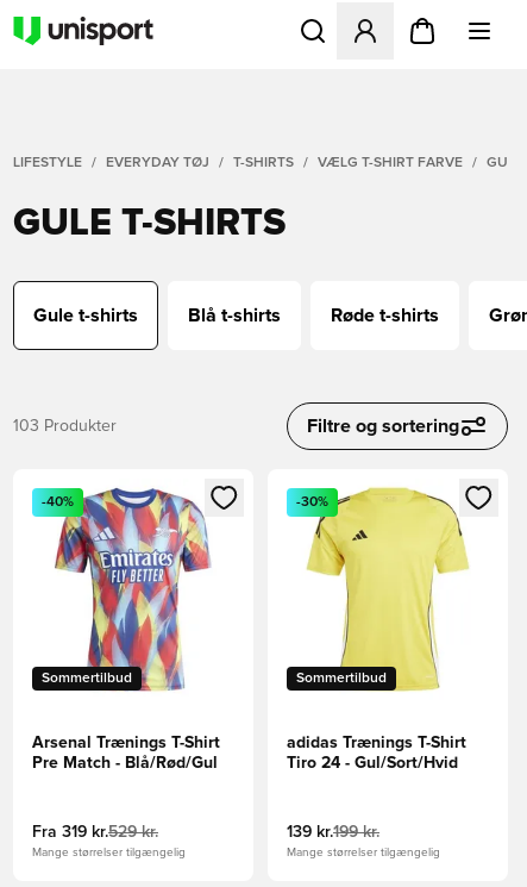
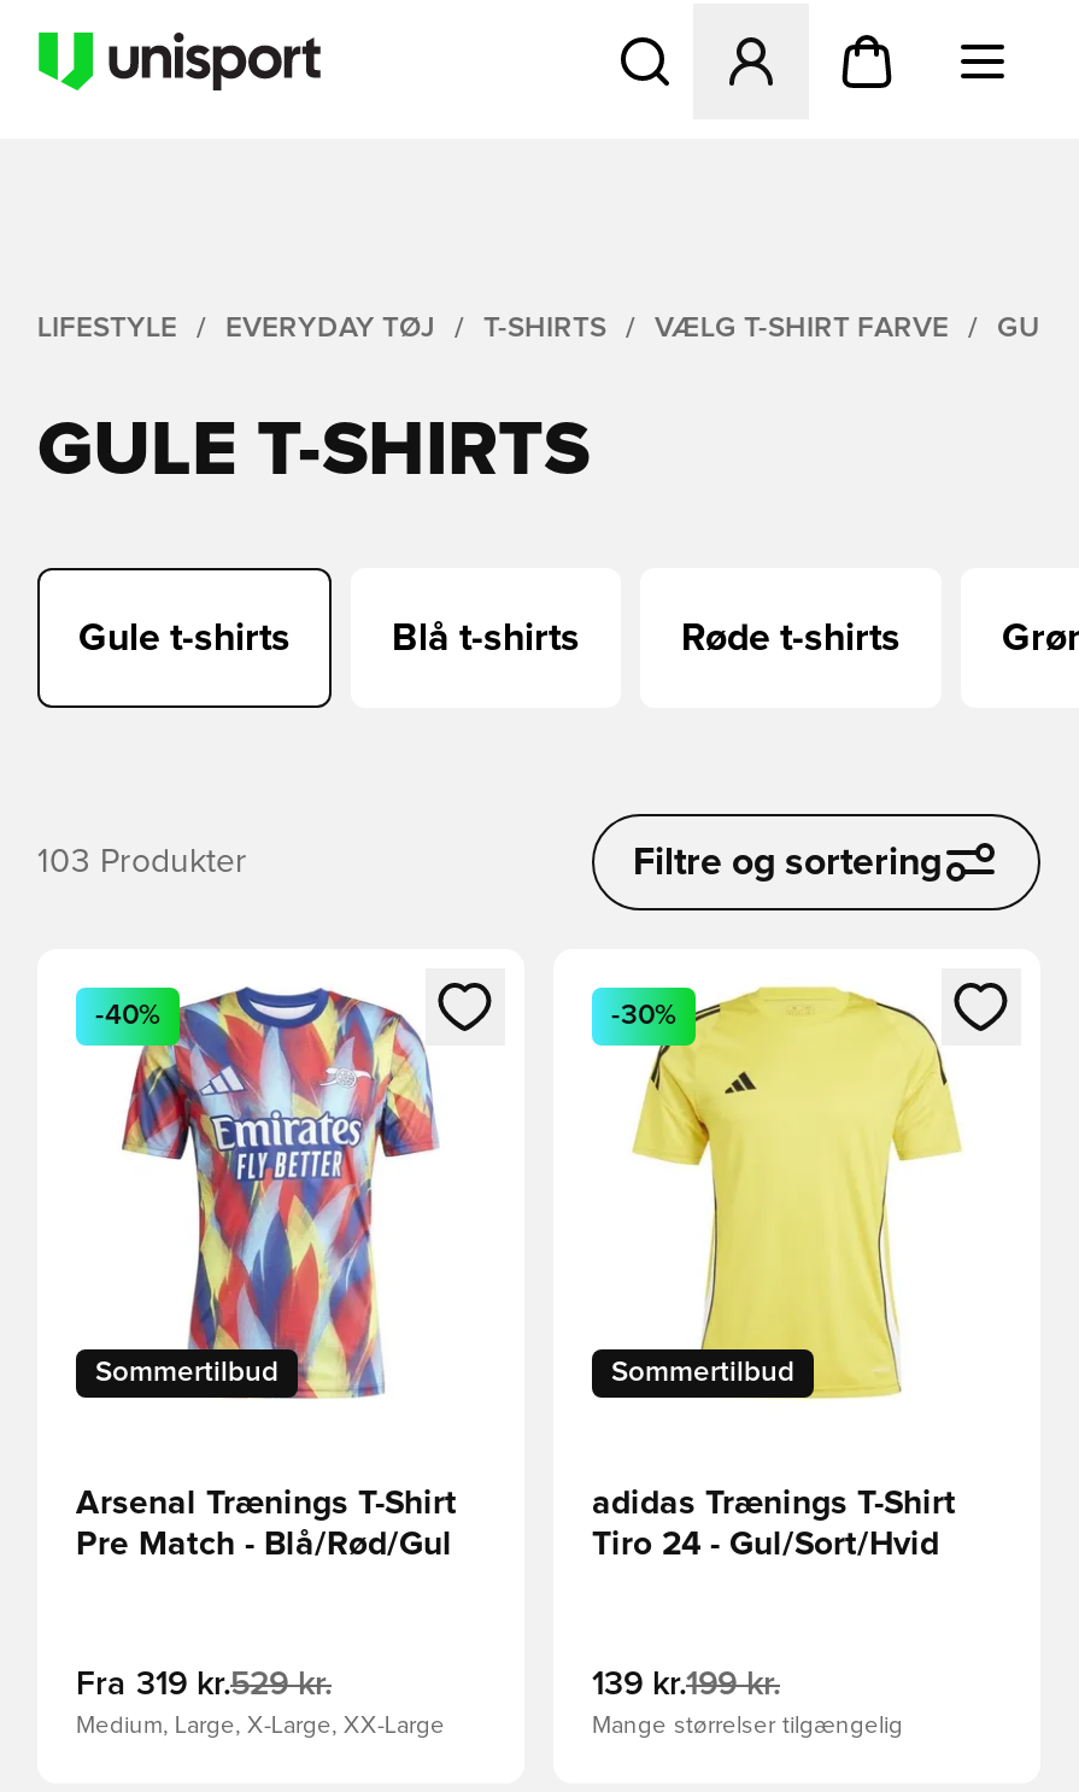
[32,846,186,858] Mange størrelser tilgængelig -> [76,1712,445,1737] Medium, Large, X-Large, XX-Large

